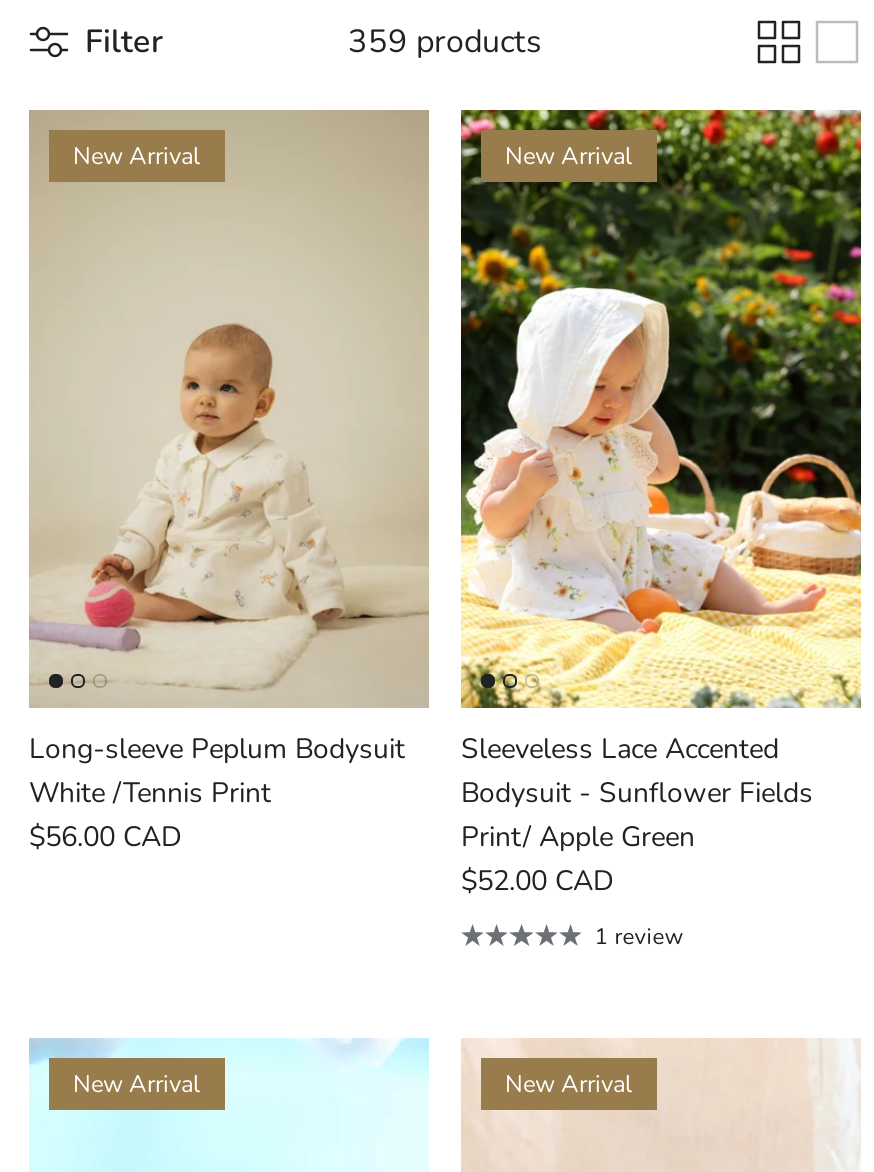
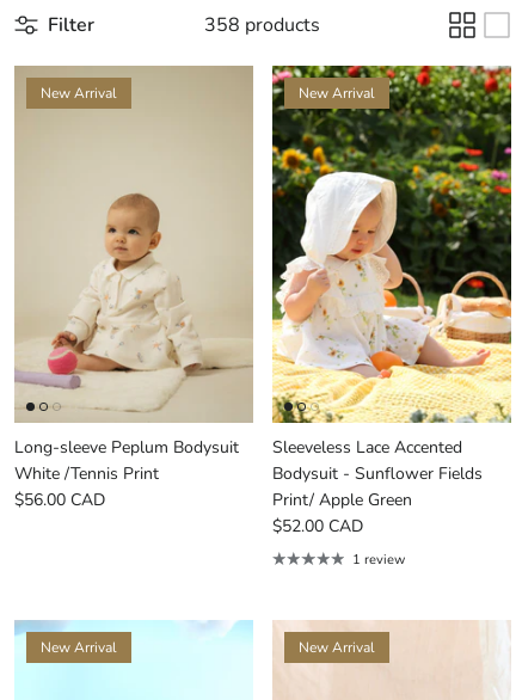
[348,19,542,63] 359 products -> [205,12,321,38] 358 products

